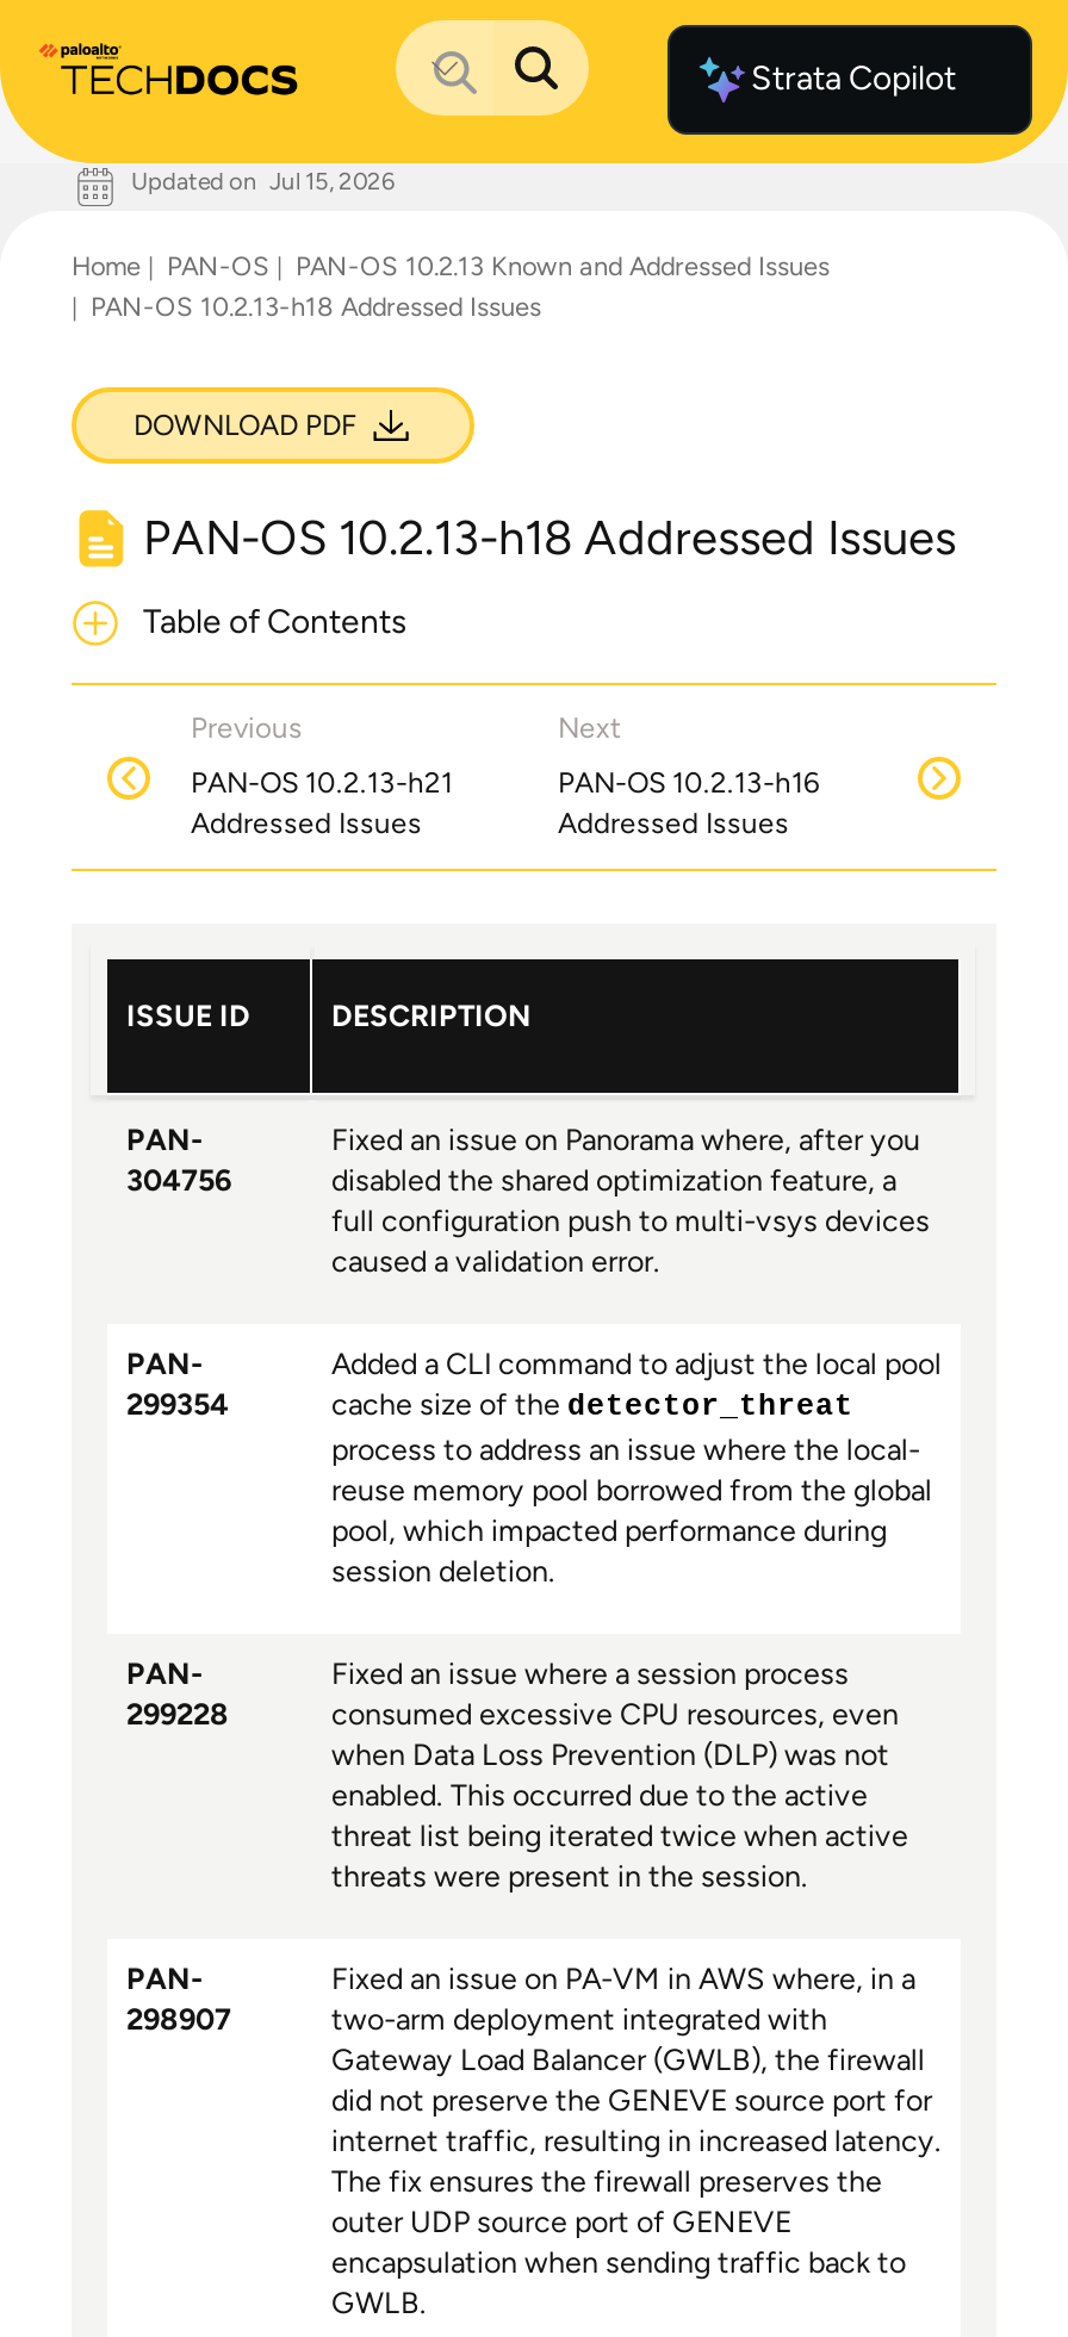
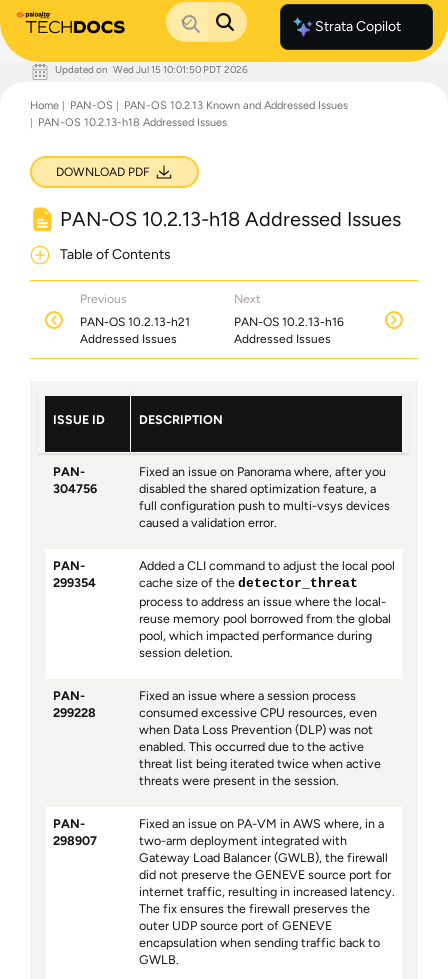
[131,164,396,195] Updated on Jul 15, 2026 -> [55,62,248,75] Updated on Wed Jul 15 10:01:50 PDT 2026

